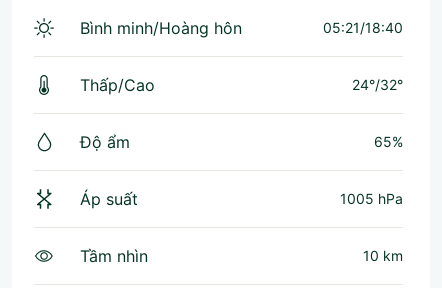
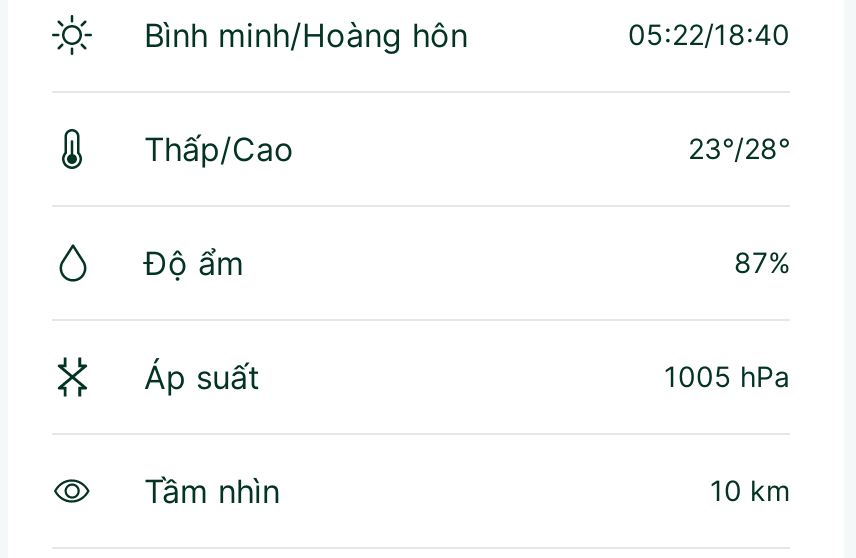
[323,19,403,36] 05:21/18:40 -> [628,16,790,50] 05:22/18:40
[352,76,403,93] 24°/32° -> [688,130,790,164] 23°/28°
[374,133,403,150] 65% -> [734,244,790,278] 87%

